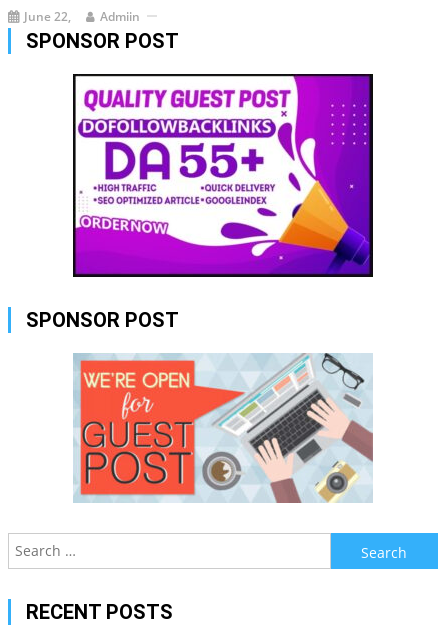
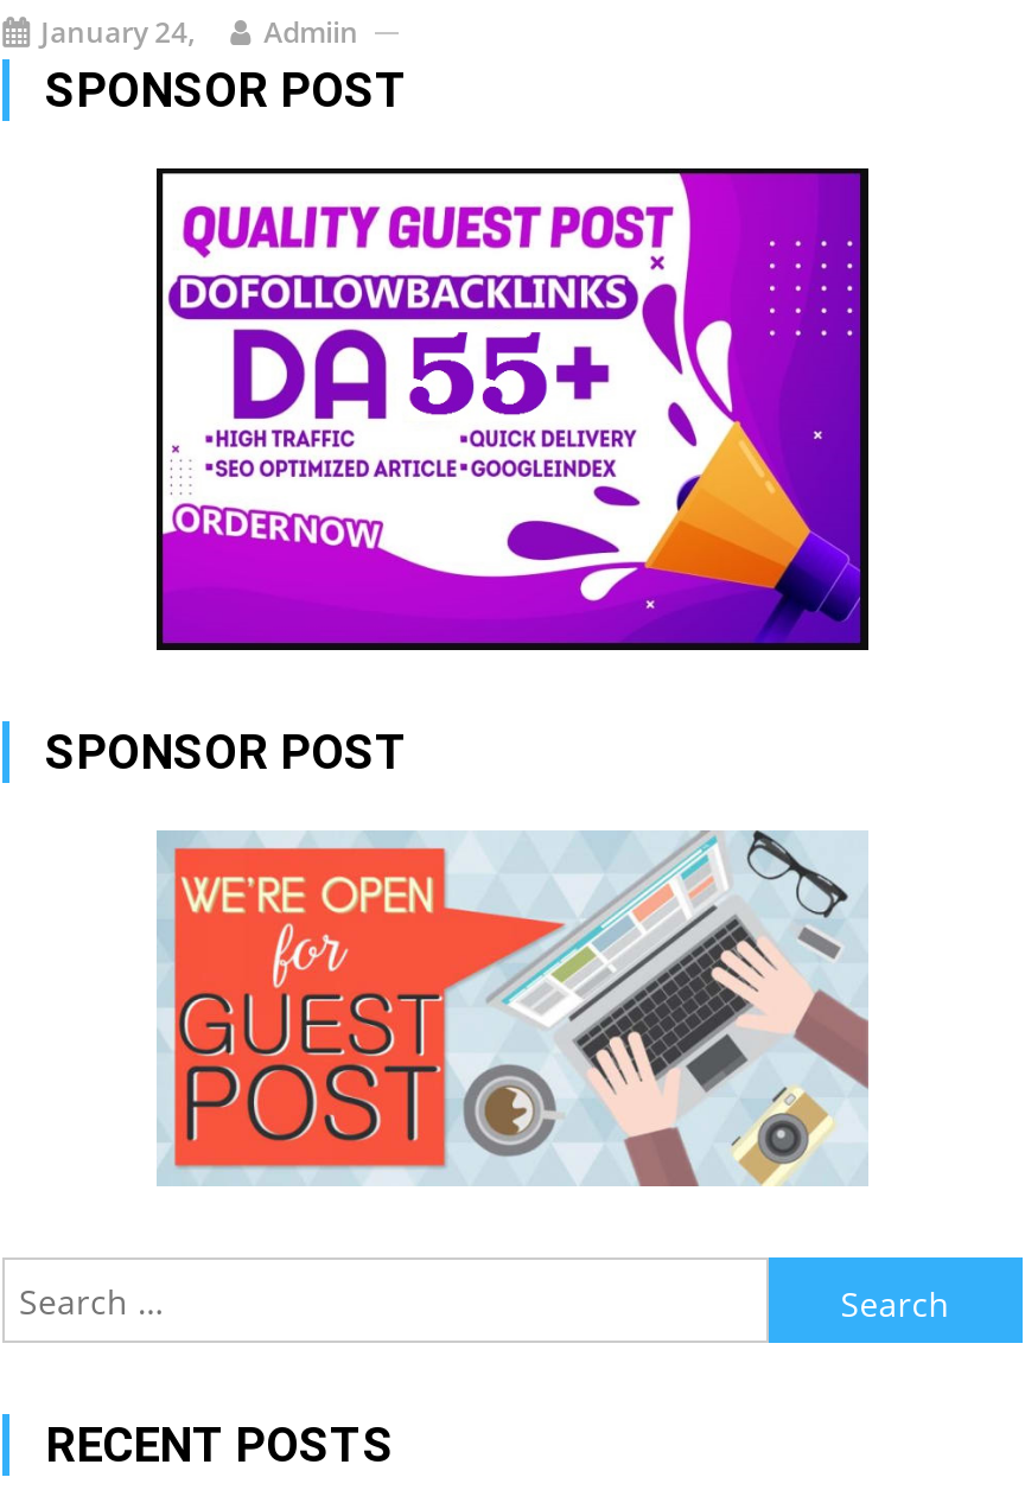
[24,7,140,24] June 22, Admiin -> [41,13,359,53] January 24, Admiin

